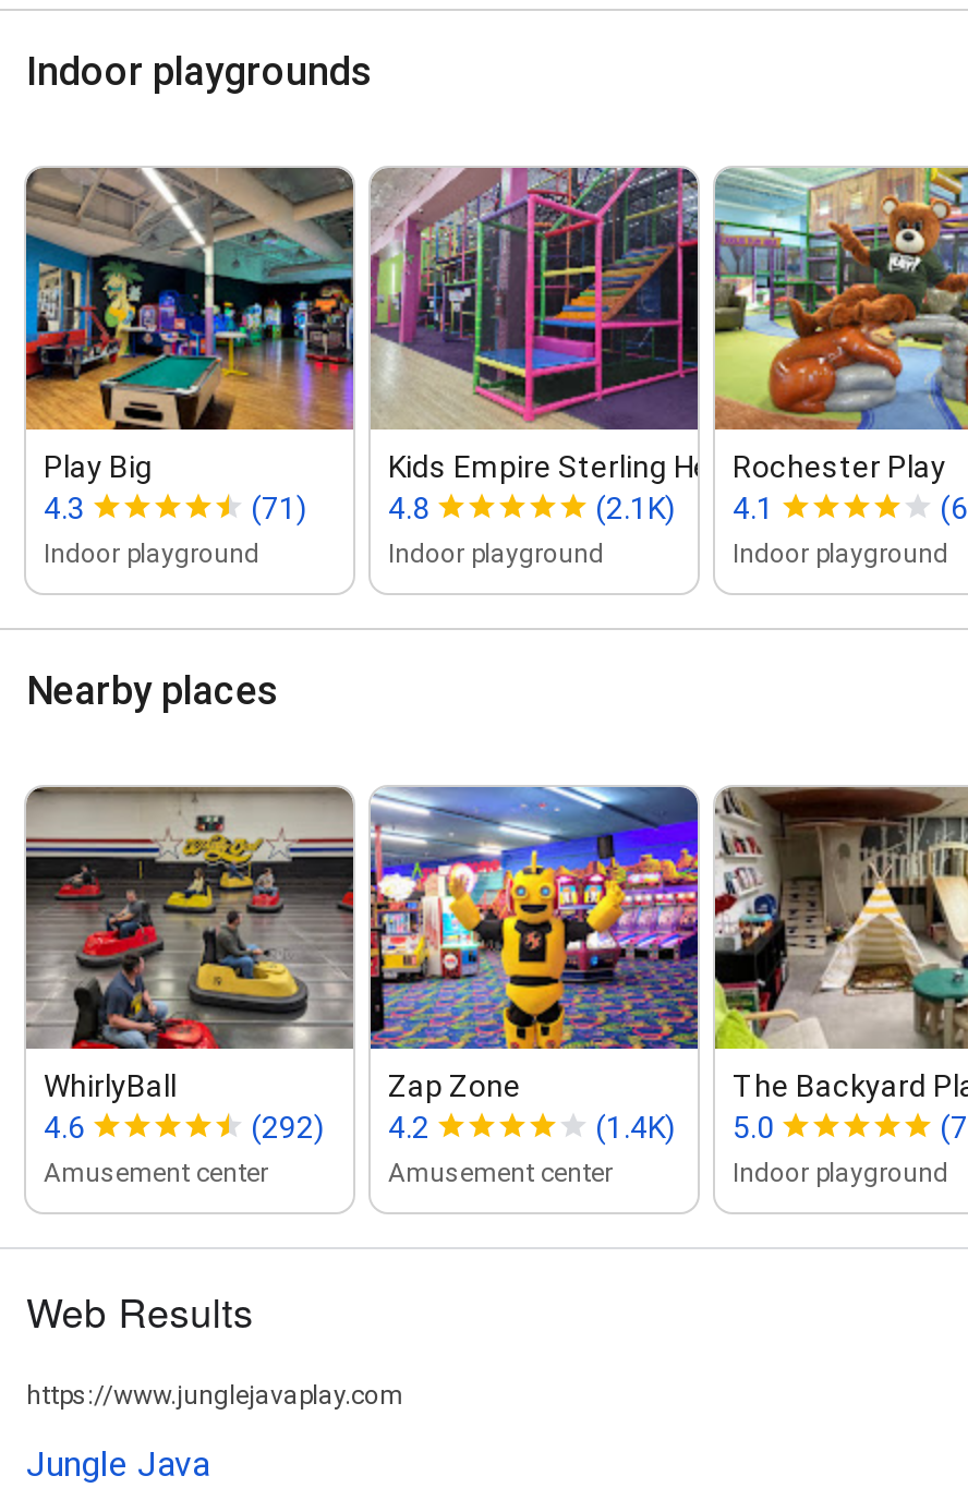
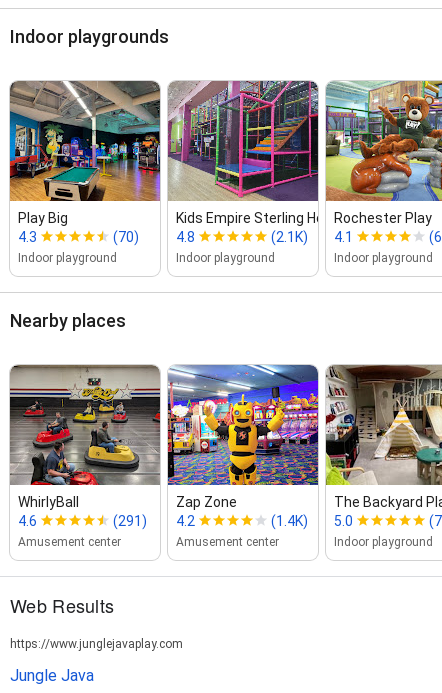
[251,490,307,525] (71) -> [113,229,139,245] (70)
[251,1109,429,1144] (292) 4.2 -> [113,513,195,529] (291) 4.2

